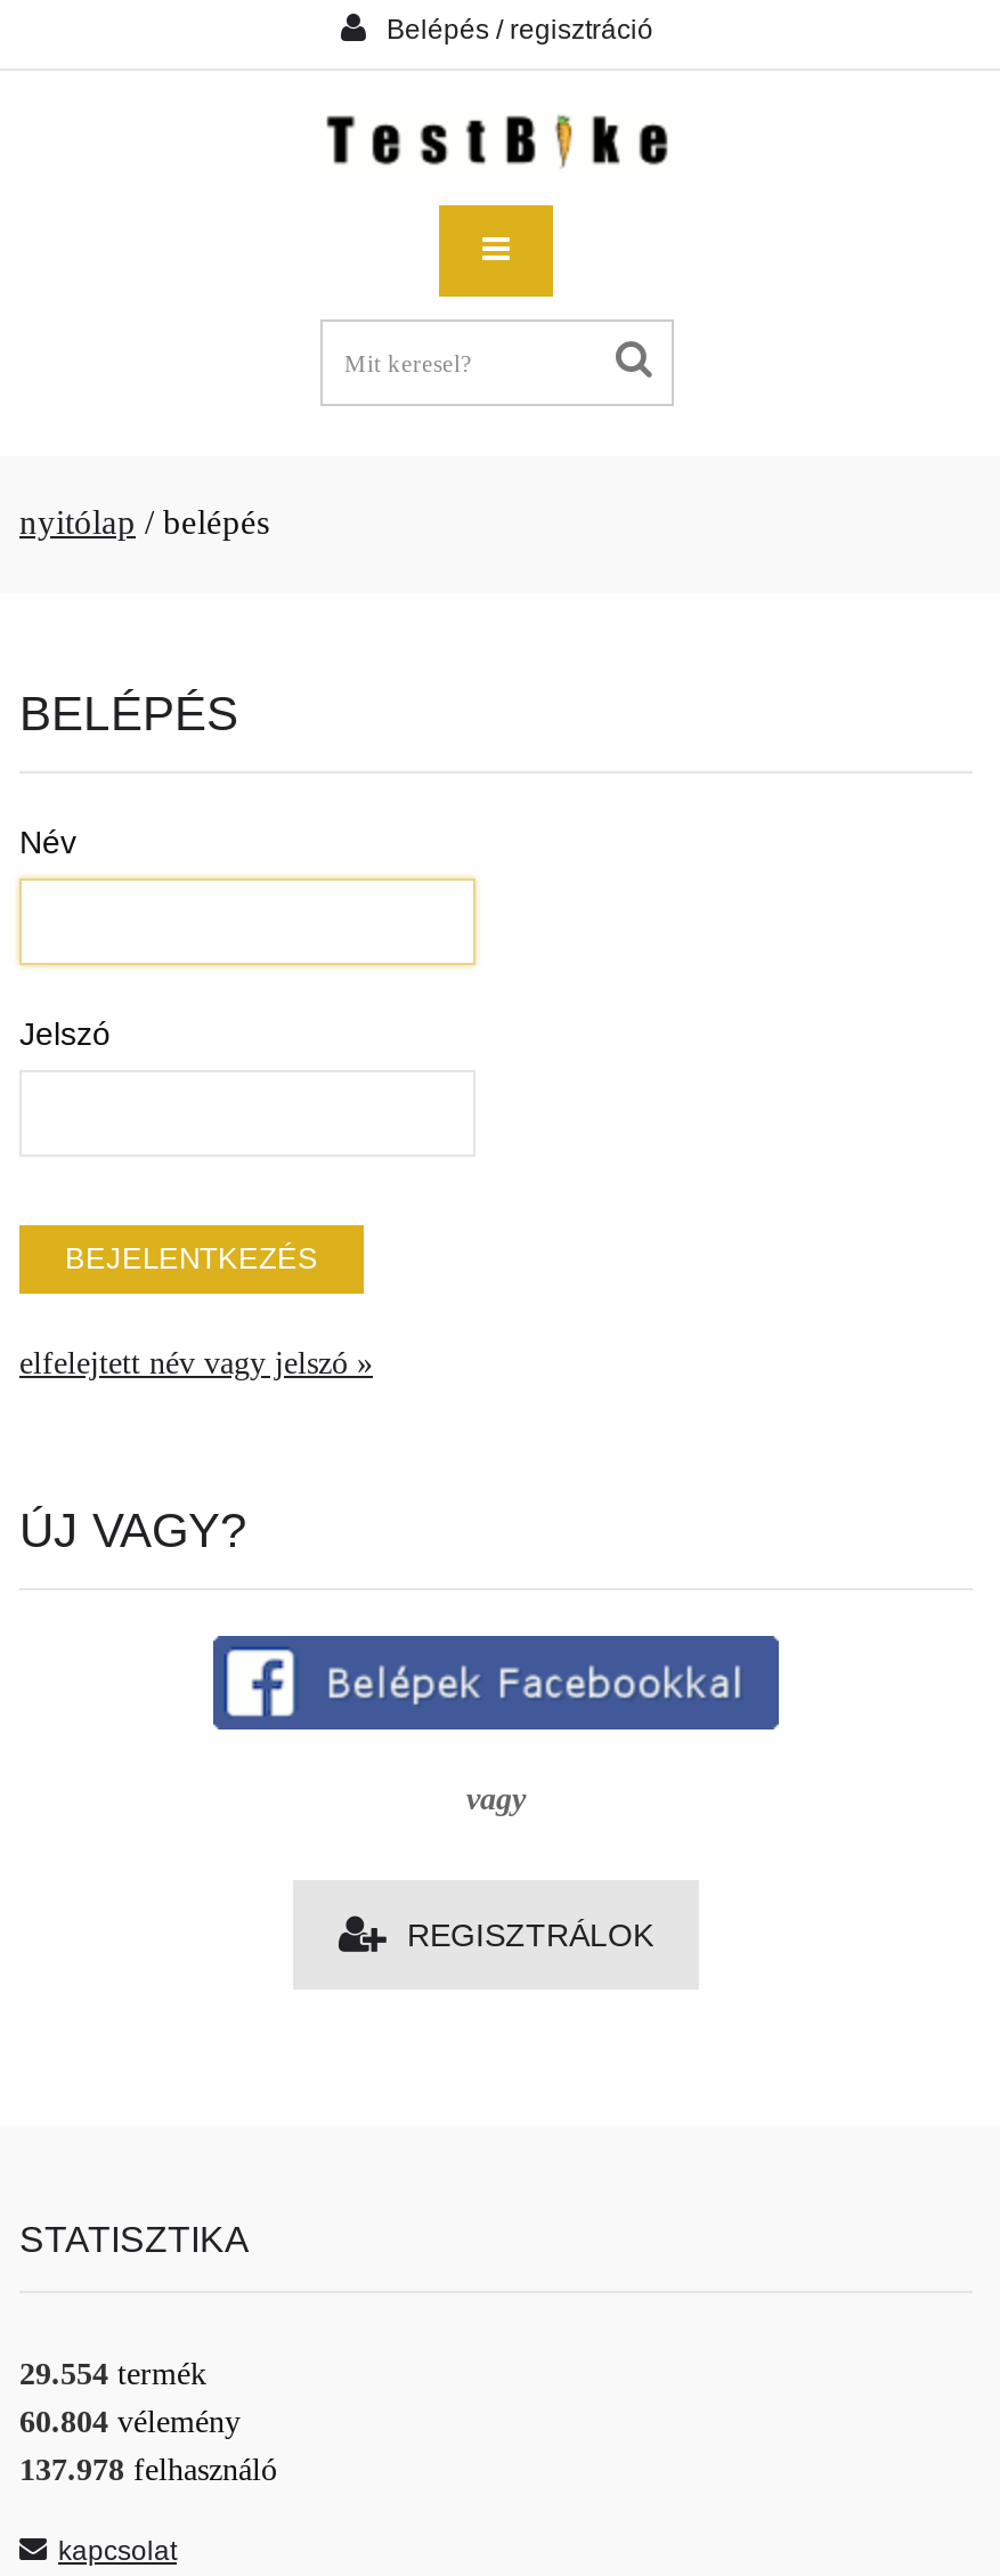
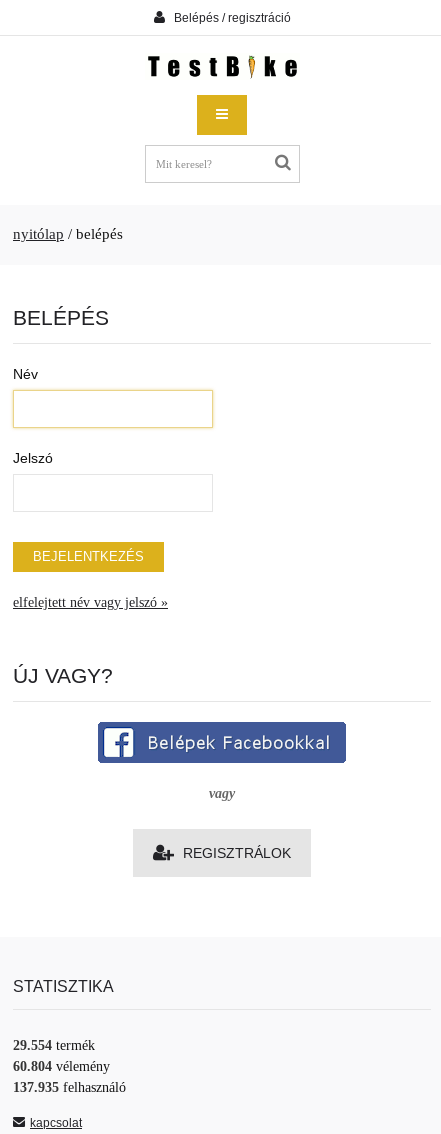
[19,2453,277,2487] 137.978 felhasználó -> [13,1080,126,1095] 137.935 felhasználó

